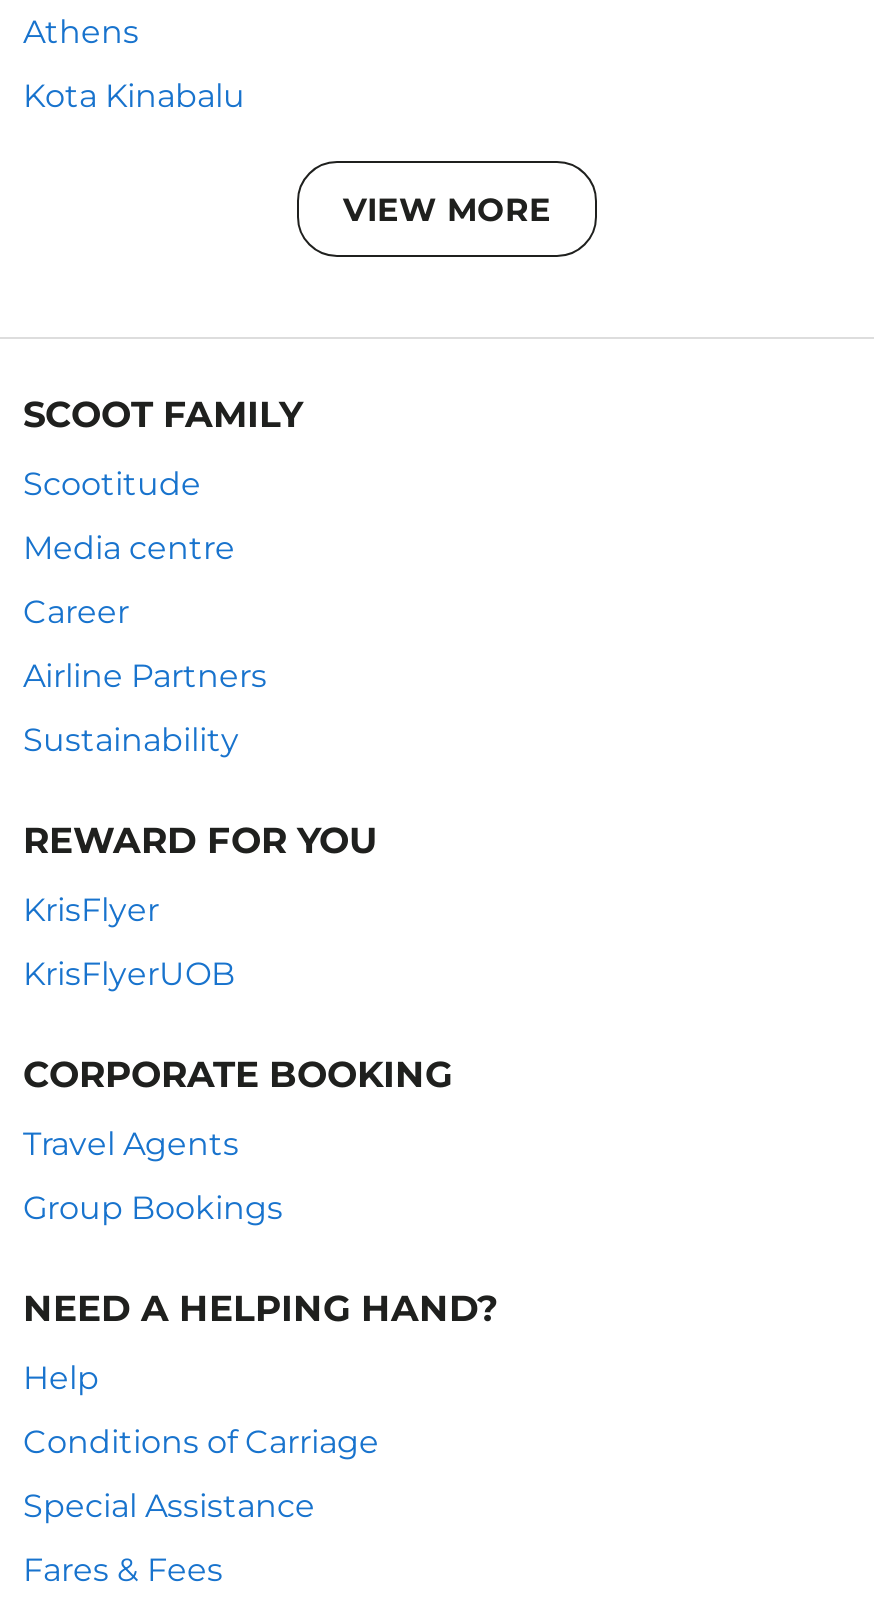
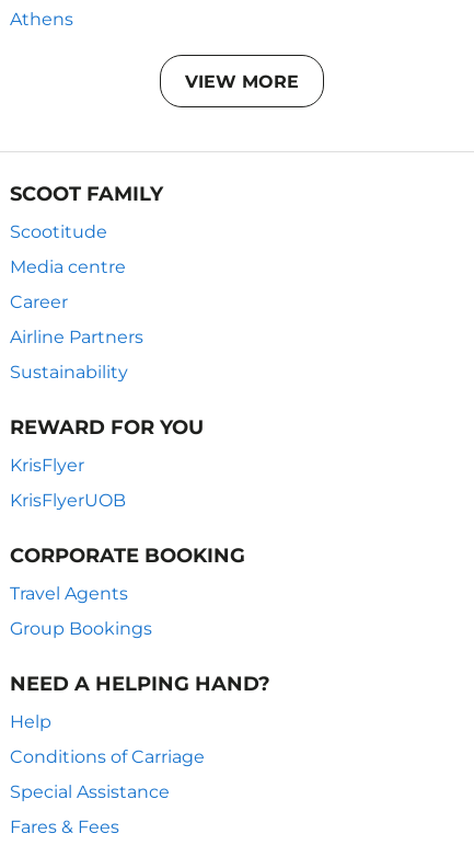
[23,77,245,115] Kota Kinabalu -> none

